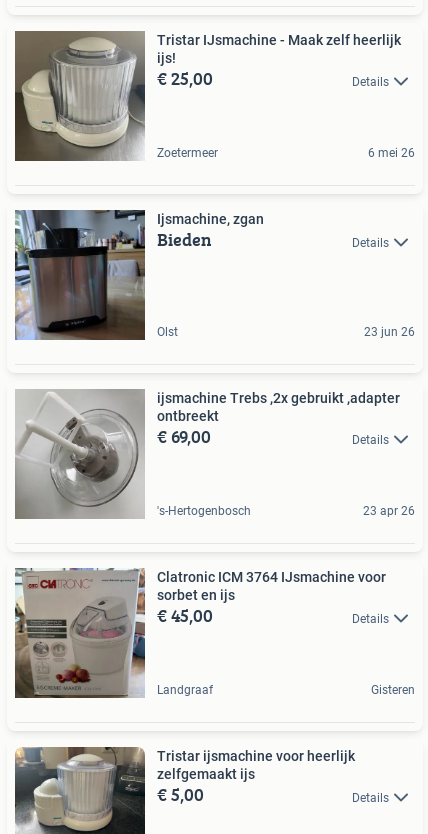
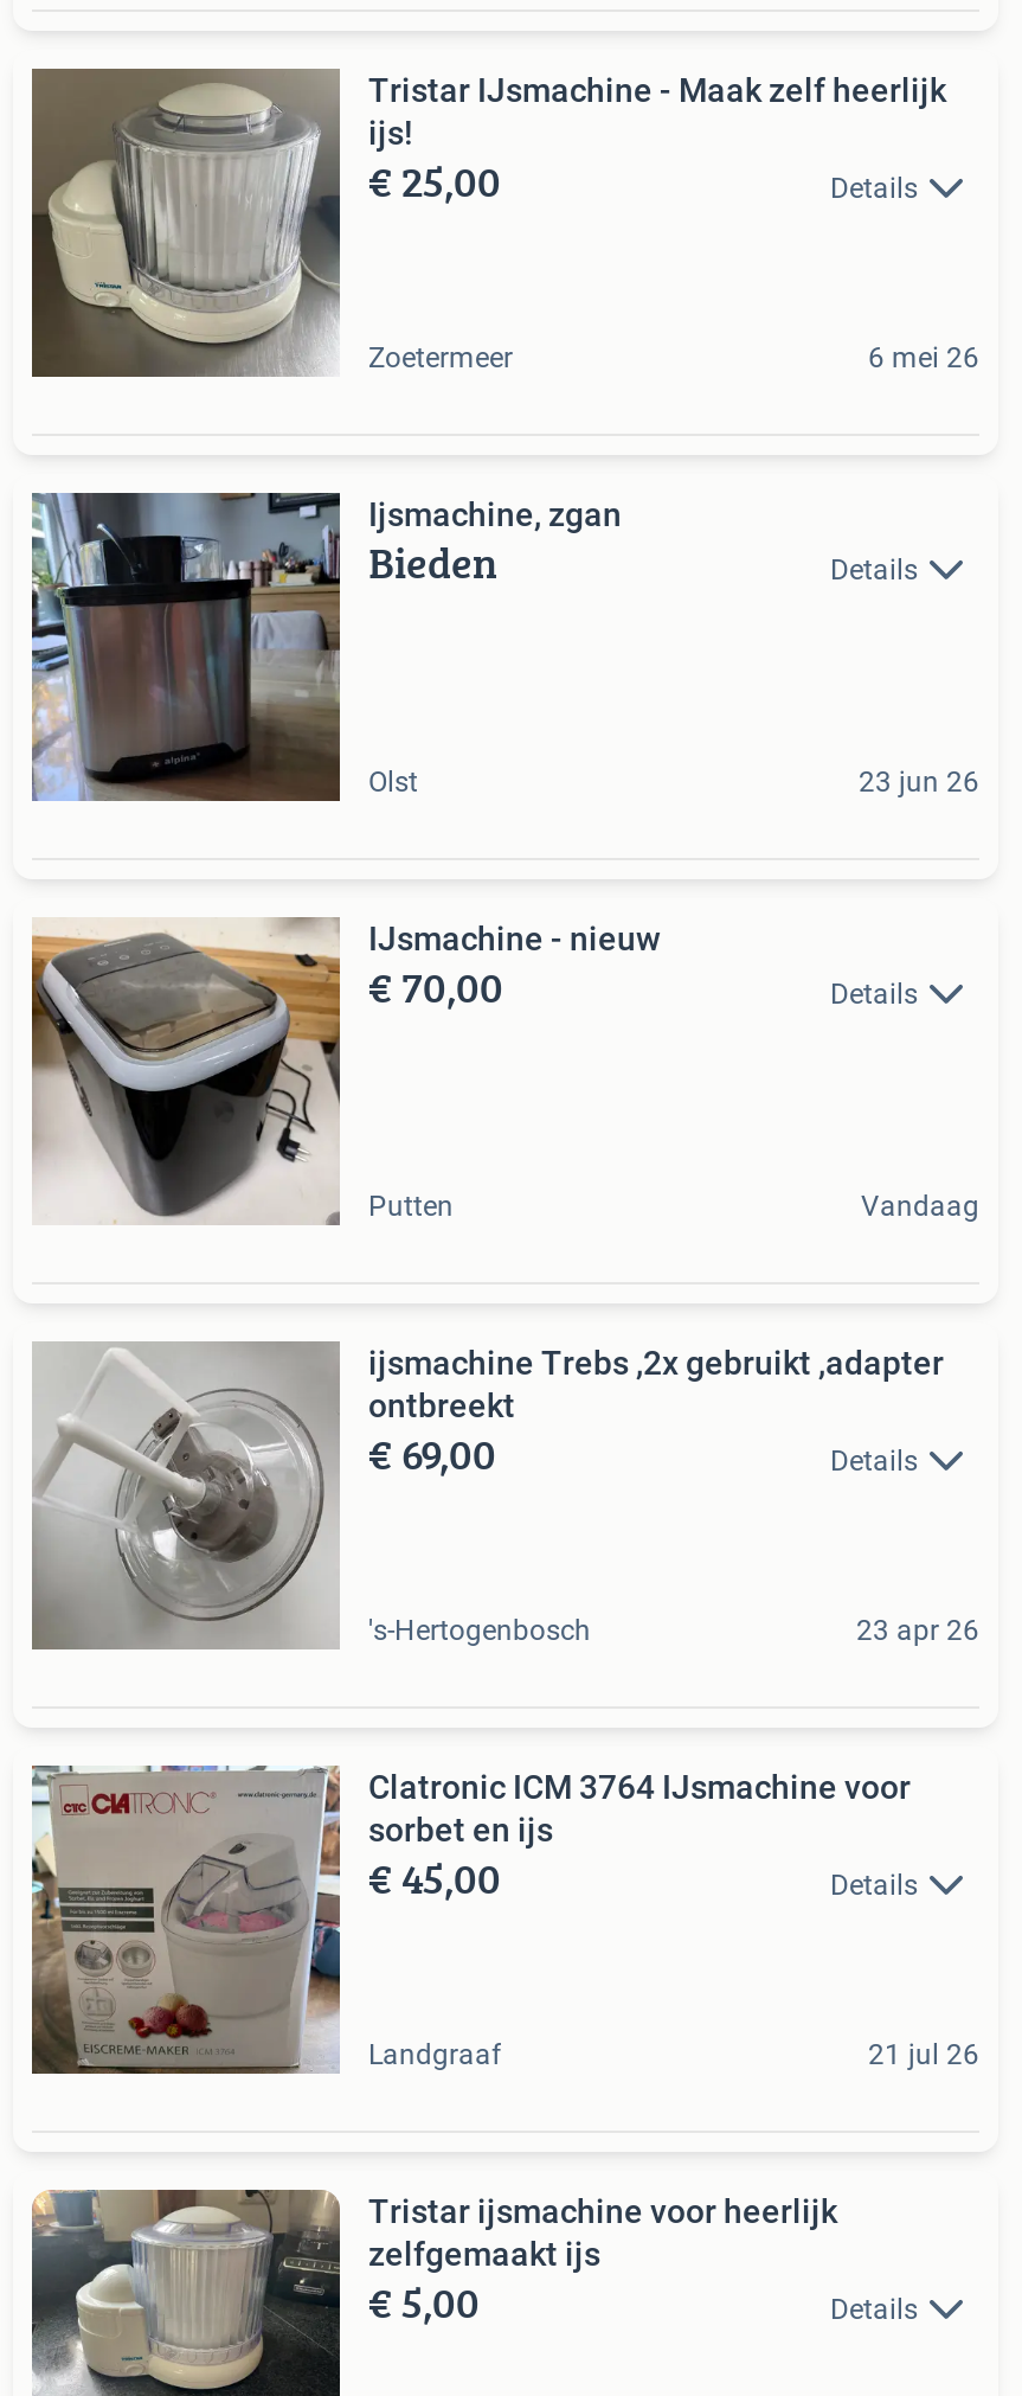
none -> [30,920,918,1225] [image] | IJsmachine - nieuw | € 70,00 | Details
none -> [368,1190,979,1224] Putten | Vandaag
[371,683,415,697] Gisteren -> [868,2039,979,2072] 21 jul 26

